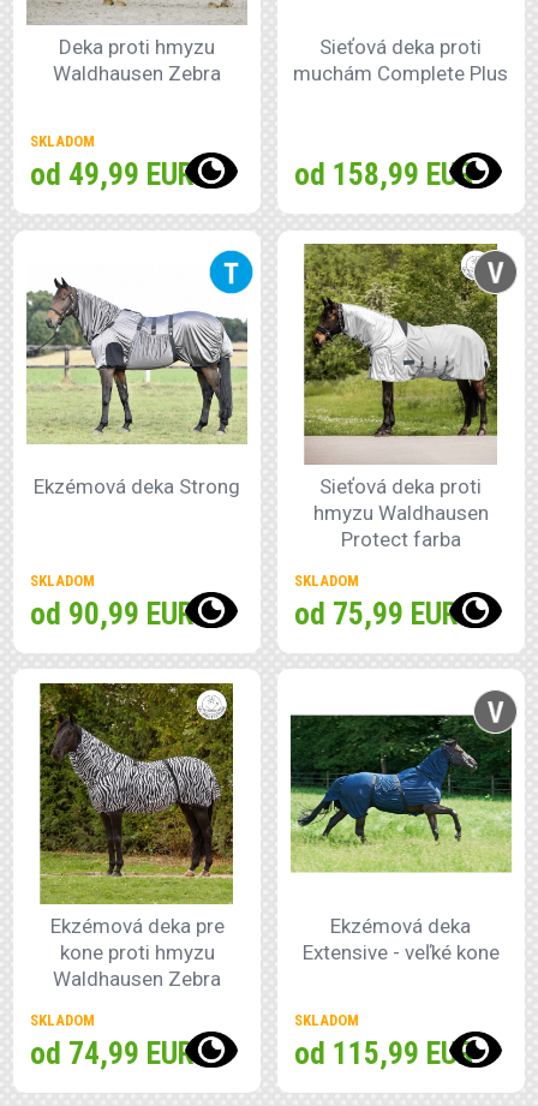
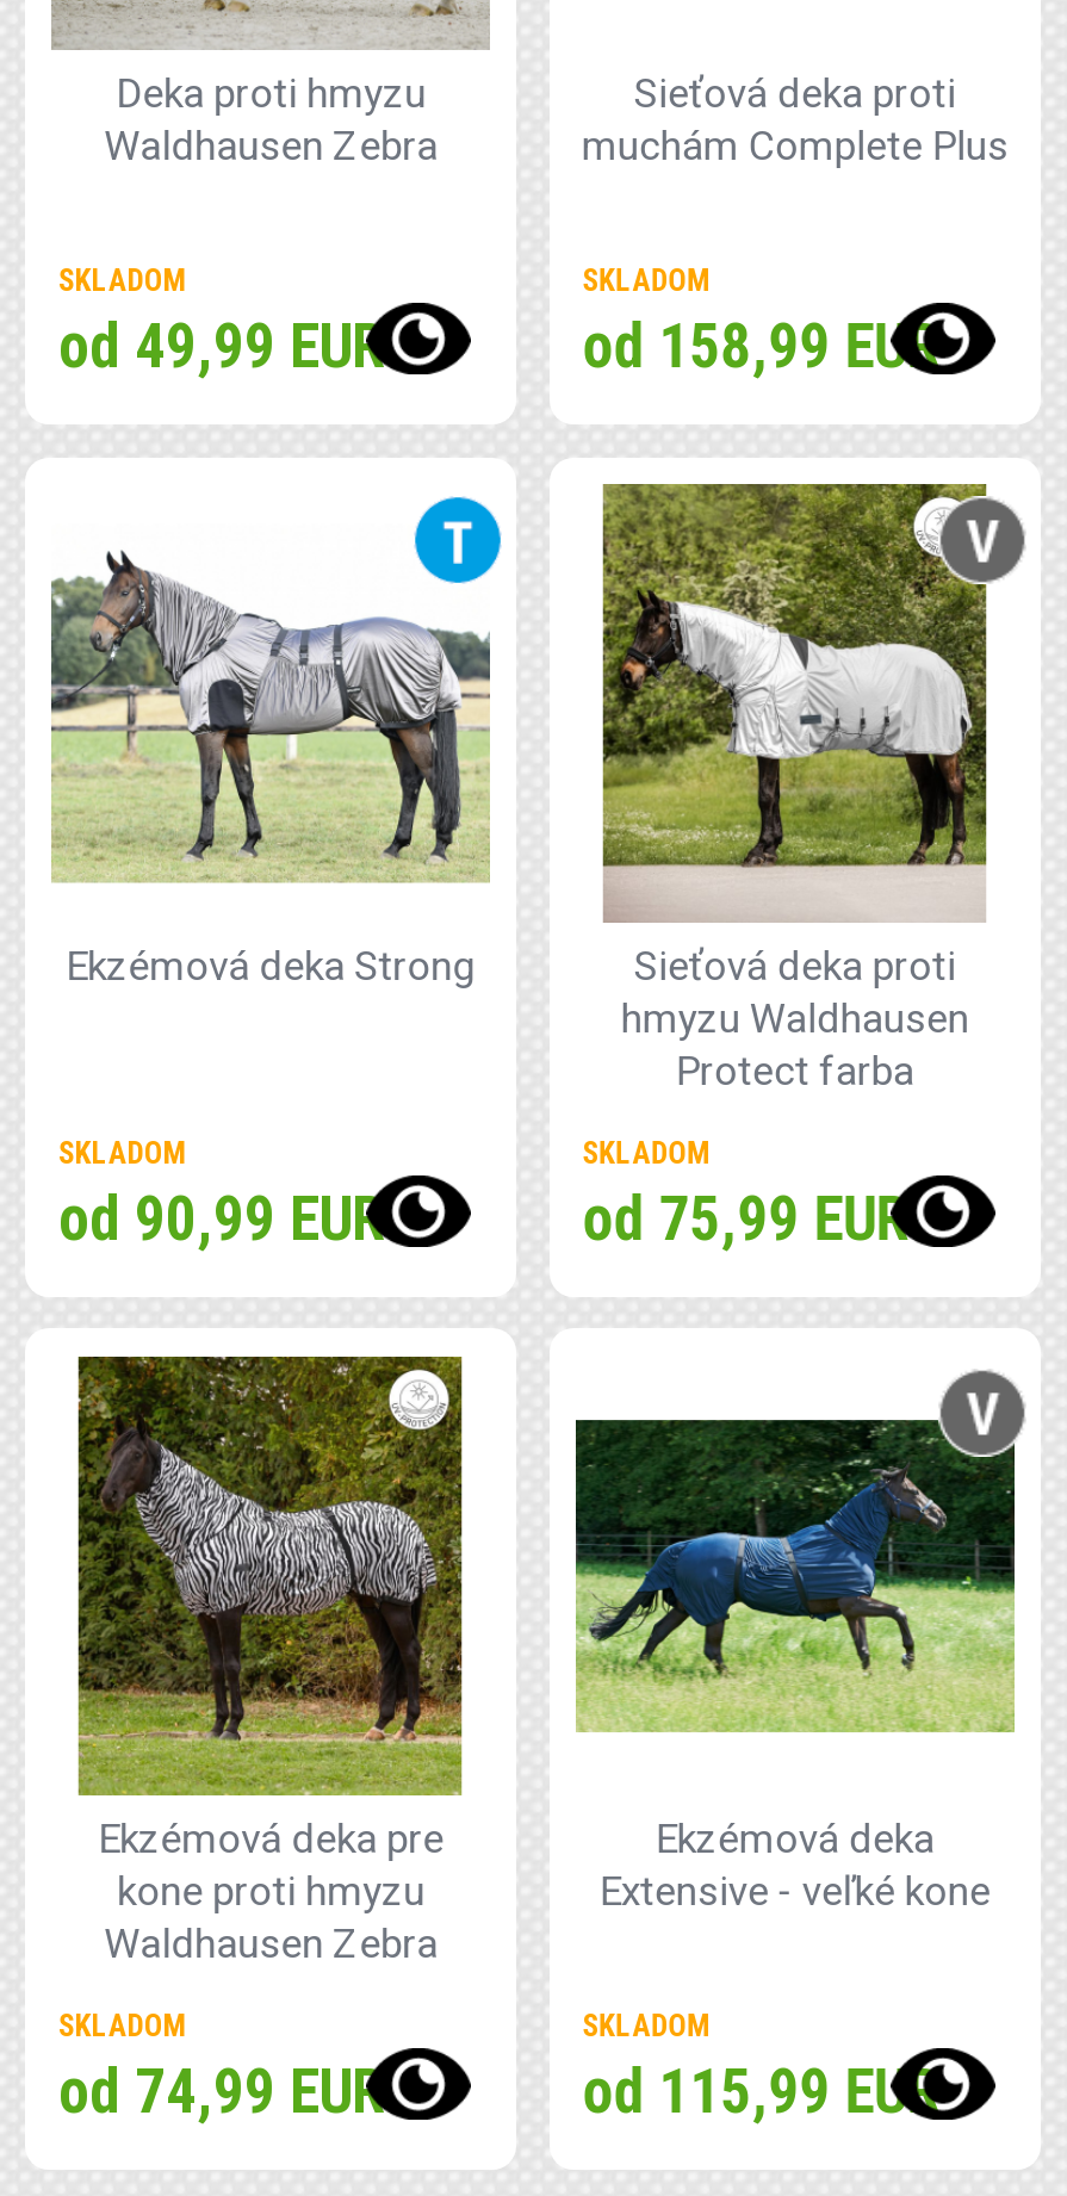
none -> [582,263,711,299] SKLADOM

